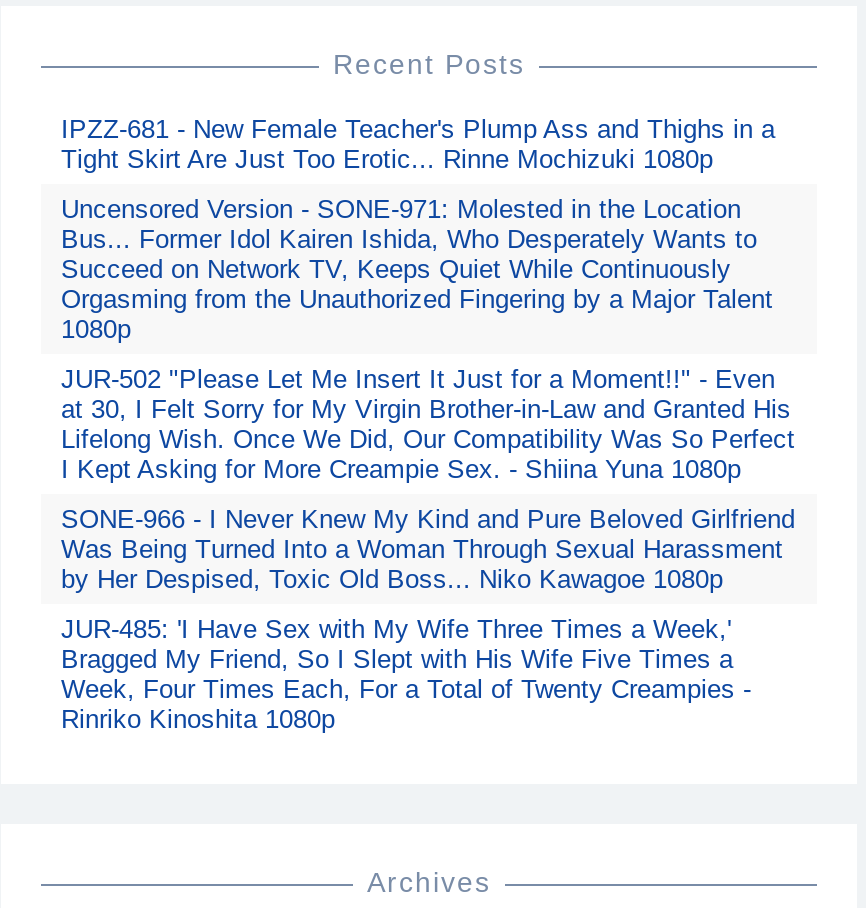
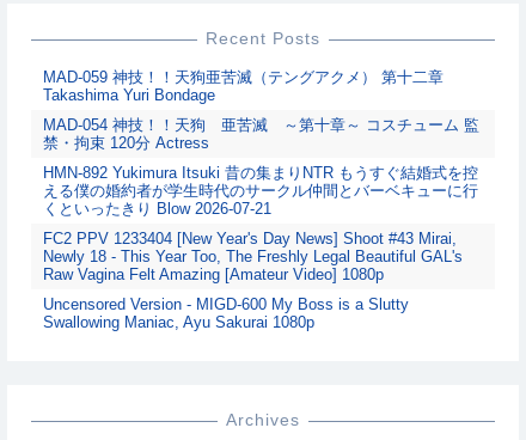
[61,114,775,174] IPZZ-681 - New Female Teacher's Plump Ass and Thighs in a | Tight Skirt Are Just Too Erotic... Rinne Mochizuki 1080p -> [43,68,444,104] MAD-059 神技！！天狗亜苦滅（テングアクメ） 第十二章 | Takashima Yuri Bondage
[61,194,773,344] Uncensored Version - SONE-971: Molested in the Location | Bus... Former Idol Kairen Ishida, Who Desperately Wants to | Succeed on Network TV, Keeps Quiet While Continuously | Orgasming from the Unauthorized Fingering by a Major Talent | 1080p -> [43,116,479,152] MAD-054 神技！！天狗 亜苦滅 ～第十章～ コスチューム 監 | 禁・拘束 120分 Actress
[61,364,795,484] JUR-502 "Please Let Me Insert It Just for a Moment!!" - Even | at 30, I Felt Sorry for My Virgin Brother-in-Law and Granted His | Lifelong Wish. Once We Did, Our Compatibility Was So Perfect | I Kept Asking for More Creampie Sex. - Shiina Yuna 1080p -> [43,164,478,217] HMN-892 Yukimura Itsuki 昔の集まりNTR もうすぐ結婚式を控 | える僕の婚約者が学生時代のサークル仲間とバーベキューに行 | くといったきり Blow 2026-07-21
[61,504,795,594] SONE-966 - I Never Knew My Kind and Pure Beloved Girlfriend | Was Being Turned Into a Woman Through Sexual Harassment | by Her Despised, Toxic Old Boss... Niko Kawagoe 1080p -> [43,229,463,283] FC2 PPV 1233404 [New Year's Day News] Shoot #43 Mirai, | Newly 18 - This Year Too, The Freshly Legal Beautiful GAL's | Raw Vagina Felt Amazing [Amateur Video] 1080p
[61,614,751,734] JUR-485: 'I Have Sex with My Wife Three Times a Week,' | Bragged My Friend, So I Slept with His Wife Five Times a | Week, Four Times Each, For a Total of Twenty Creampies - | Rinriko Kinoshita 1080p -> [43,295,409,331] Uncensored Version - MIGD-600 My Boss is a Slutty | Swallowing Maniac, Ayu Sakurai 1080p

